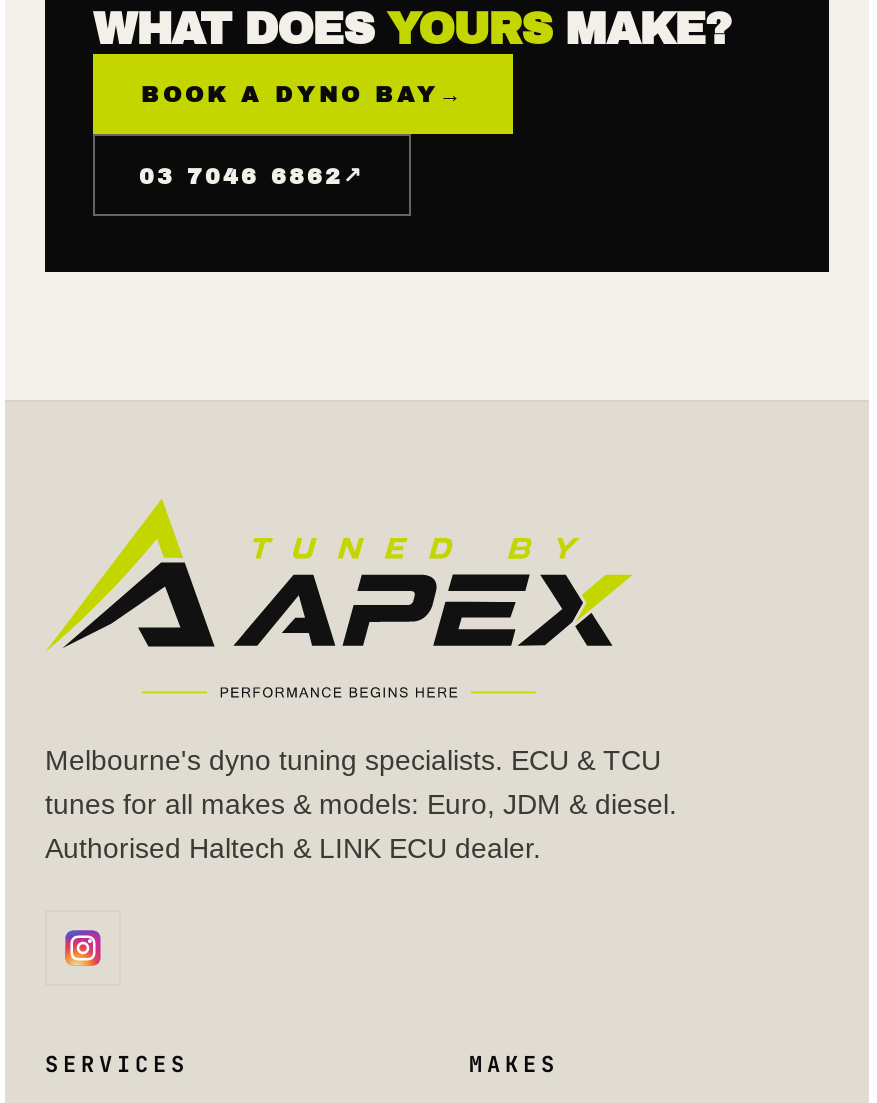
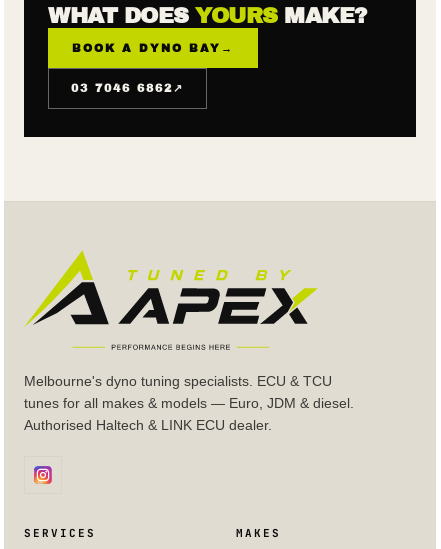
[45,789,677,821] tunes for all makes & models: Euro, JDM & diesel. -> [24,394,354,410] tunes for all makes & models — Euro, JDM & diesel.

